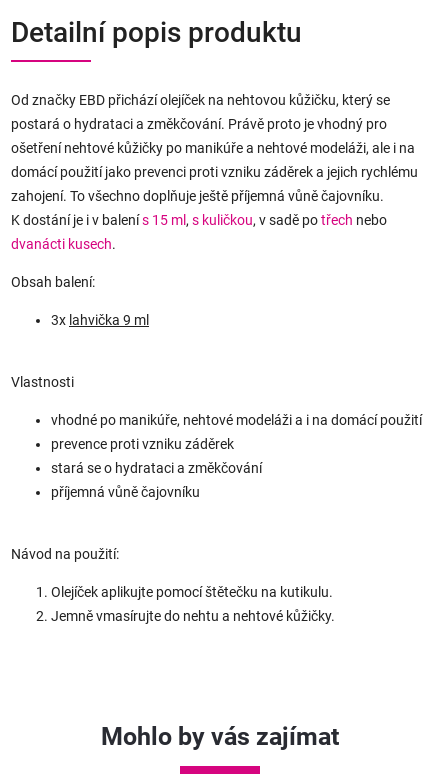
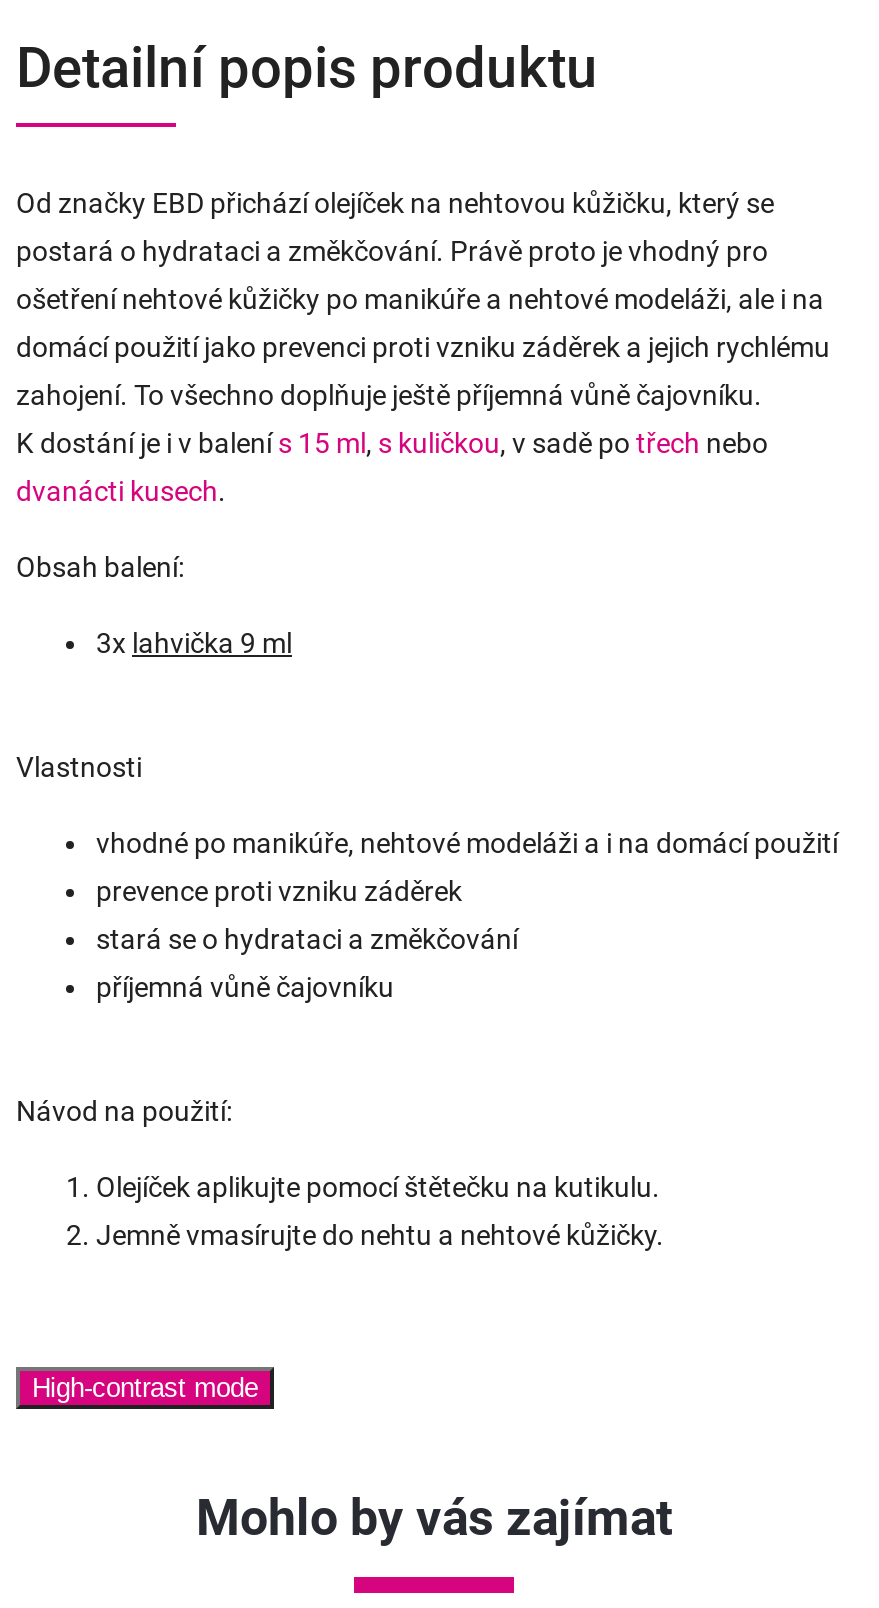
none -> [32,1373,258,1403] High-contrast mode

